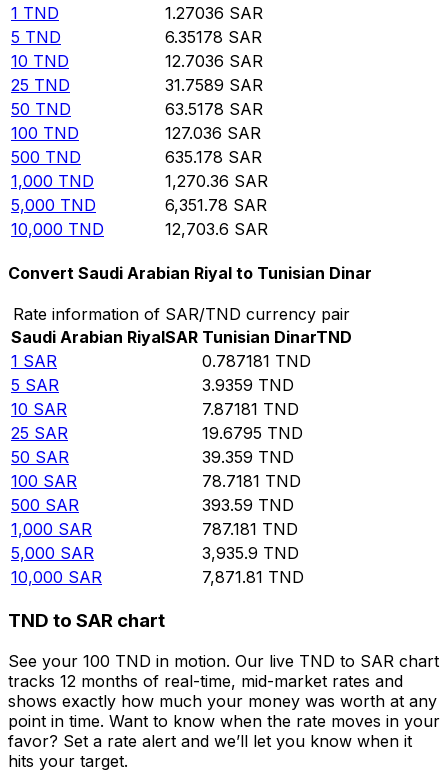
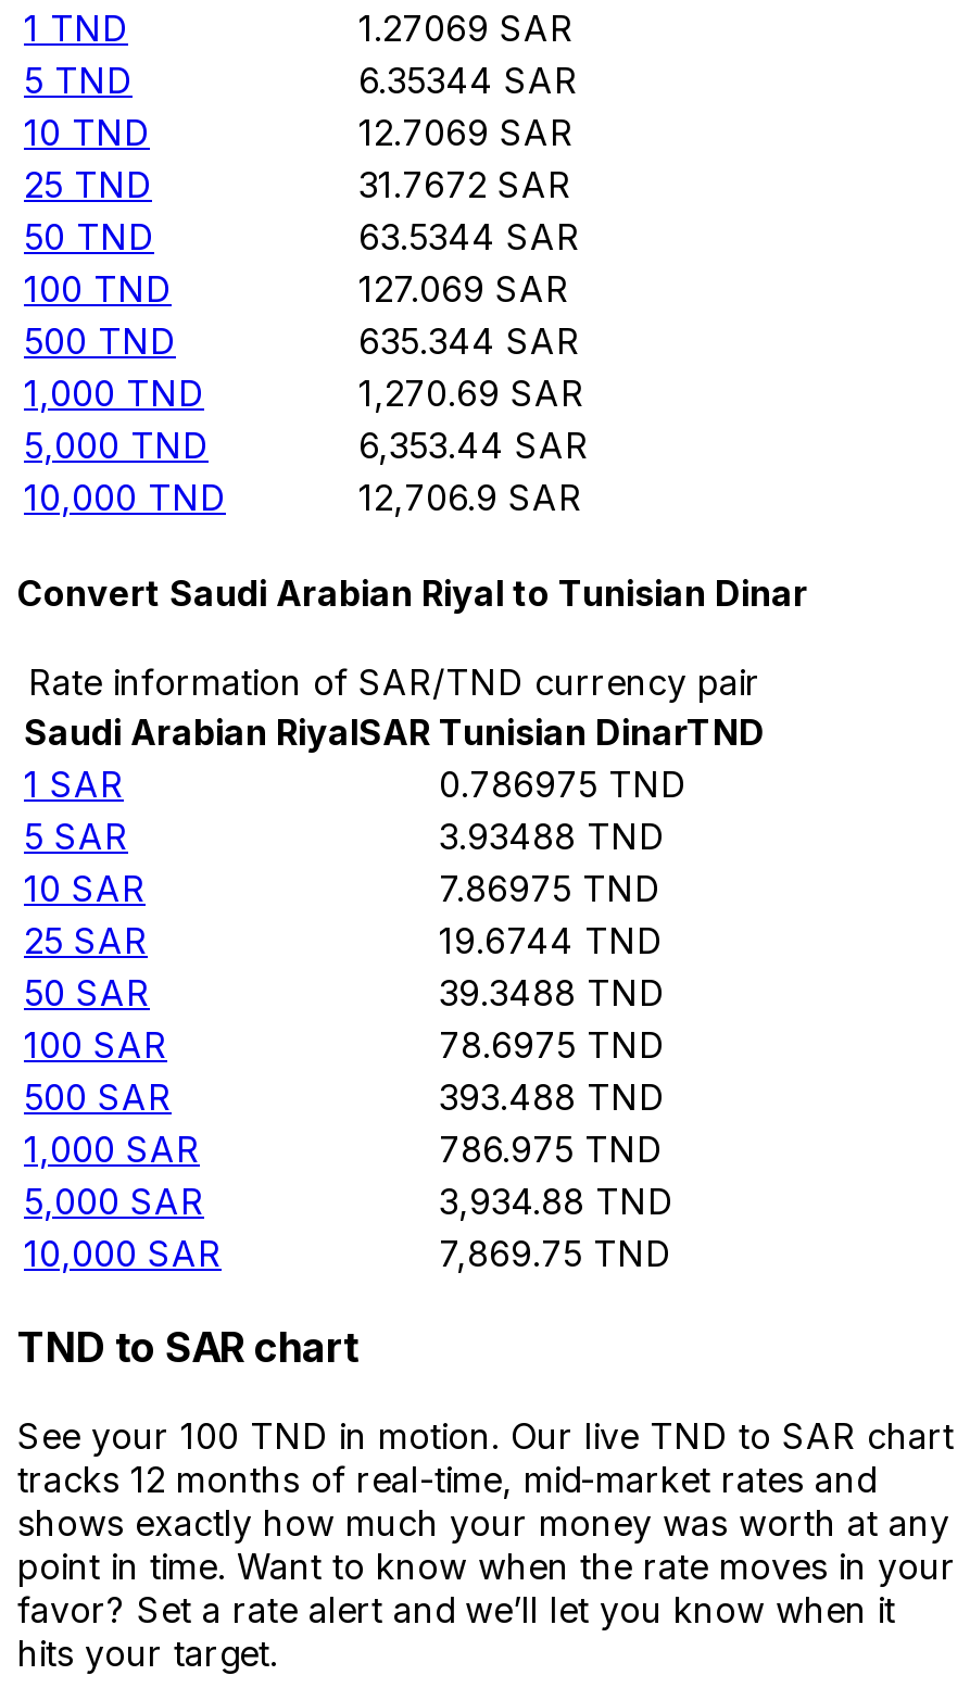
[165,3,263,23] 1.27036 SAR -> [358,6,574,50] 1.27069 SAR
[165,27,262,47] 6.35178 SAR -> [358,58,578,102] 6.35344 SAR
[165,51,263,71] 12.7036 SAR -> [358,110,574,154] 12.7069 SAR
[165,75,263,95] 31.7589 SAR -> [358,162,571,206] 31.7672 SAR
[165,99,263,119] 63.5178 SAR -> [358,215,580,258] 63.5344 SAR
[165,123,261,143] 127.036 SAR -> [358,267,569,310] 127.069 SAR
[165,147,262,167] 635.178 SAR -> [358,319,580,362] 635.344 SAR
[165,171,268,191] 1,270.36 SAR -> [358,371,584,415] 1,270.69 SAR
[165,195,267,215] 6,351.78 SAR -> [358,423,589,467] 6,353.44 SAR
[165,219,268,239] 12,703.6 SAR -> [358,475,582,519] 12,706.9 SAR
[202,351,311,371] 0.787181 TND -> [439,763,686,807] 0.786975 TND
[202,375,294,395] 3.9359 TND -> [439,815,665,859] 3.93488 TND
[202,399,299,419] 7.87181 TND -> [439,867,660,911] 7.86975 TND
[202,423,303,443] 19.6795 TND -> [439,920,663,963] 19.6744 TND
[202,447,294,467] 39.359 TND -> [439,972,665,1015] 39.3488 TND
[202,471,301,491] 78.7181 TND -> [439,1024,665,1067] 78.6975 TND
[202,495,294,515] 393.59 TND -> [439,1076,665,1119] 393.488 TND
[202,519,298,539] 787.181 TND -> [439,1128,663,1172] 786.975 TND
[202,543,299,563] 3,935.9 TND -> [439,1180,673,1224] 3,934.88 TND
[202,567,304,587] 7,871.81 TND -> [439,1232,671,1276] 7,869.75 TND

